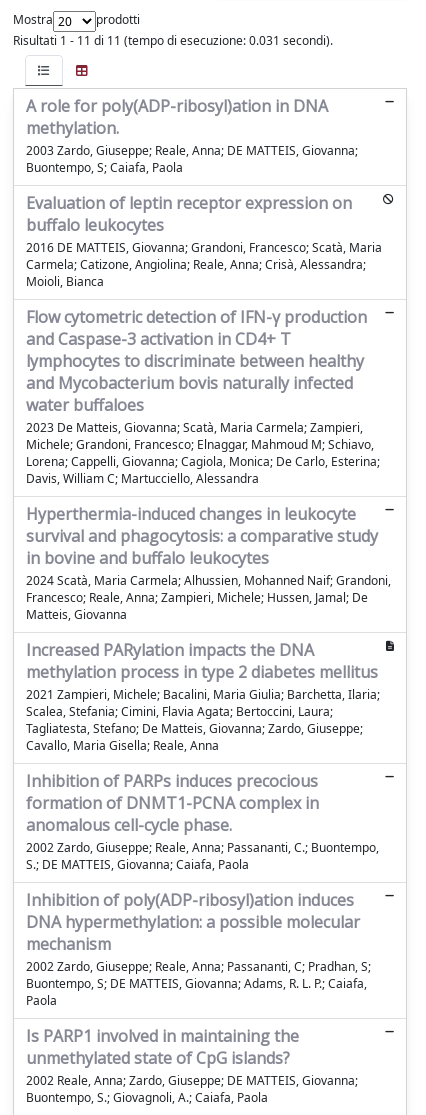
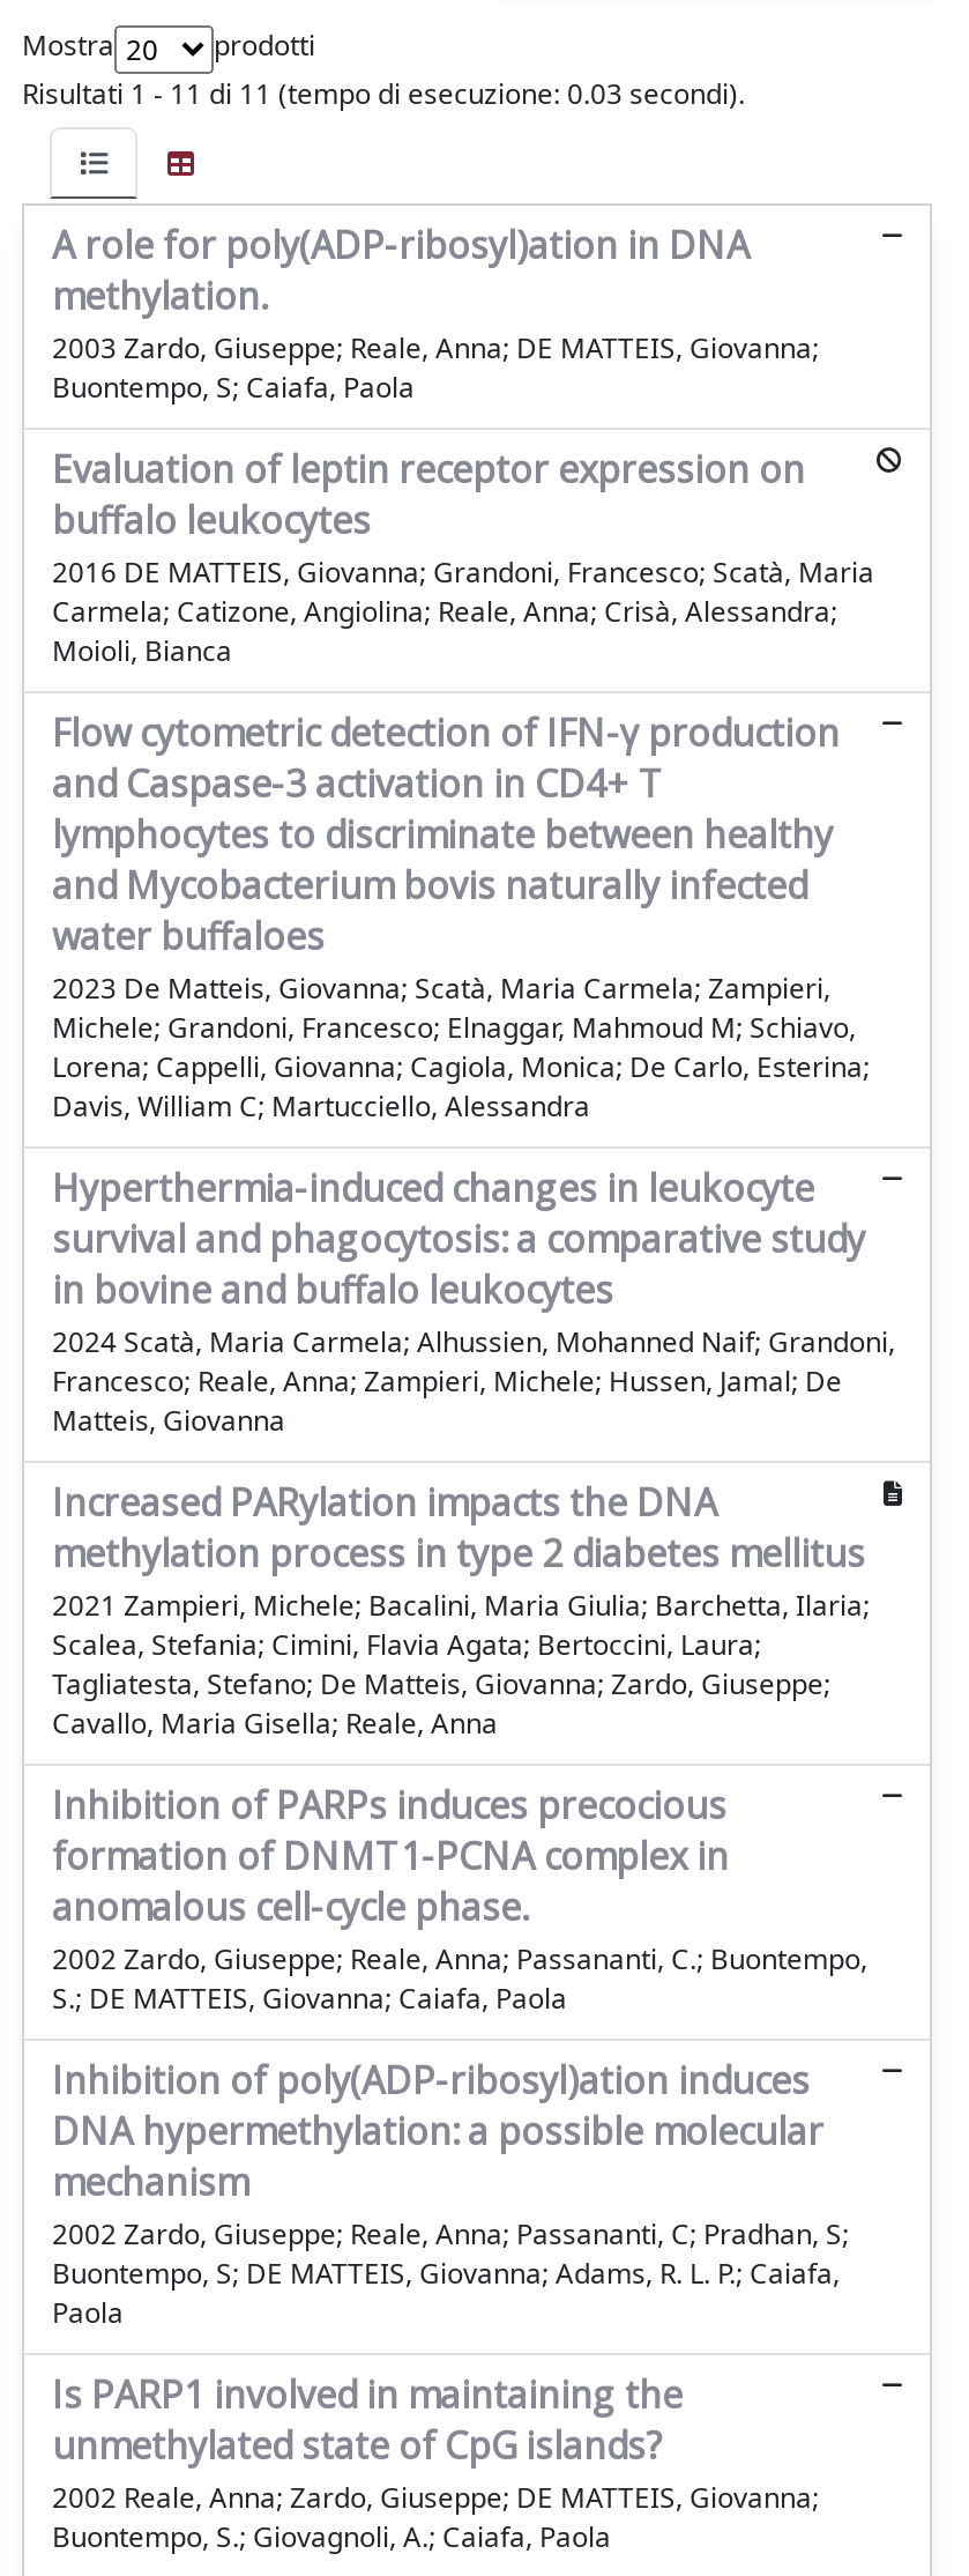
[13,32,333,49] Risultati 1 - 11 di 11 (tempo di esecuzione: 0.031 secondi). -> [22,74,745,113] Risultati 1 - 11 di 11 (tempo di esecuzione: 0.03 secondi).

